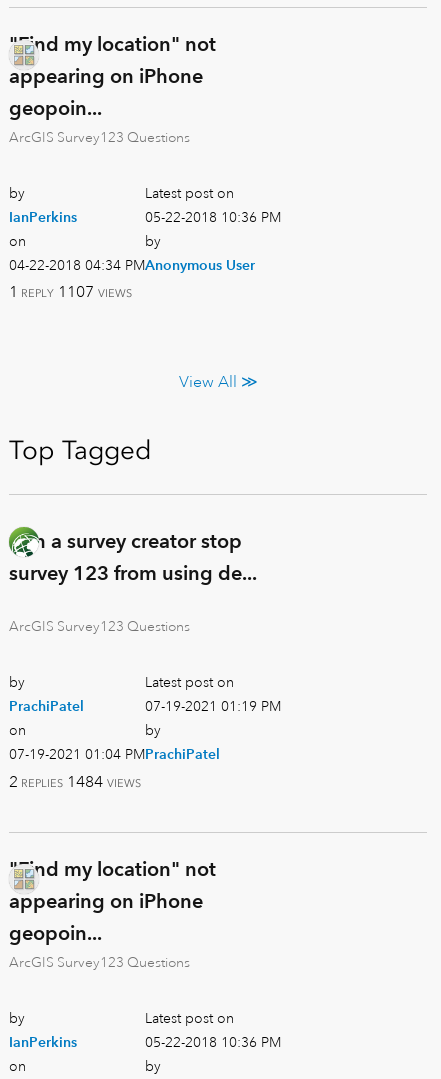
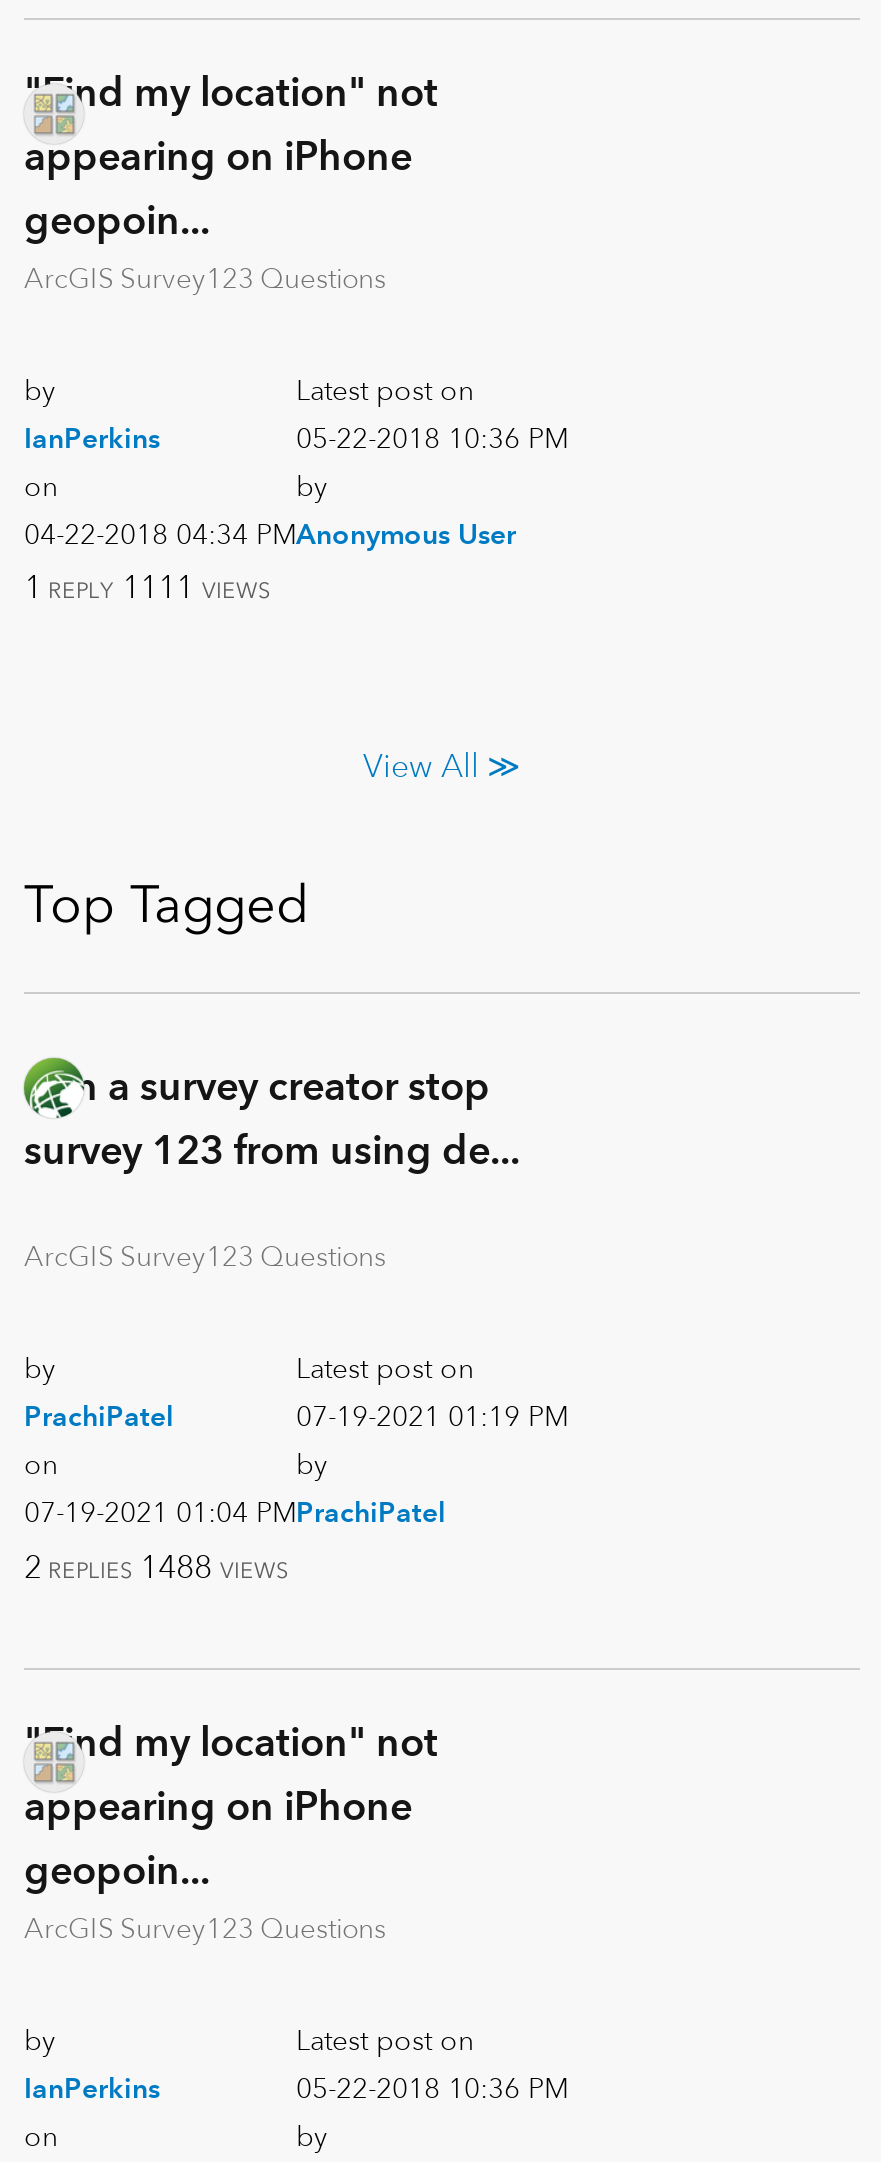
[9,282,132,302] 1 REPLY 1107 VIEWS -> [24,569,270,609] 1 REPLY 1111 VIEWS
[9,771,141,791] 2 REPLIES 1484 VIEWS -> [24,1547,288,1587] 2 REPLIES 1488 VIEWS

